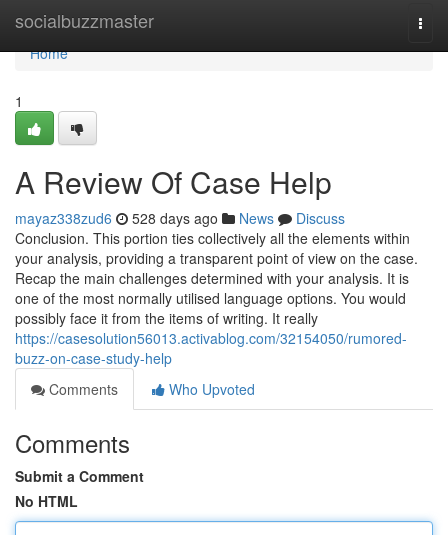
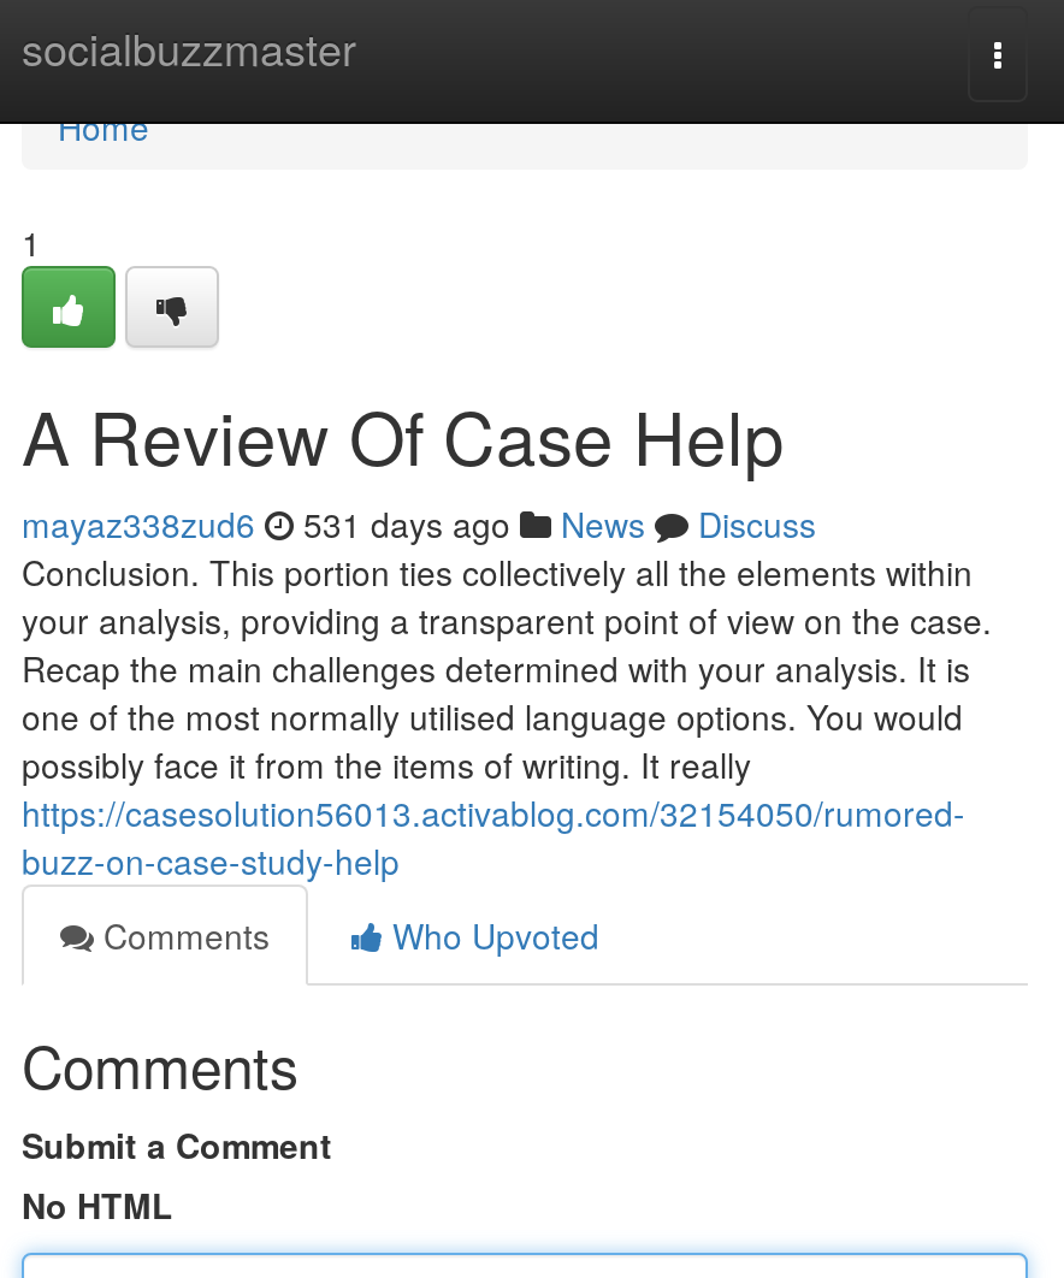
[15,208,345,228] mayaz338zud6 528 days ago News Discuss -> [22,499,816,548] mayaz338zud6 531 days ago News Discuss

